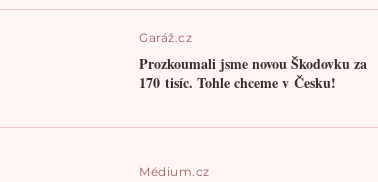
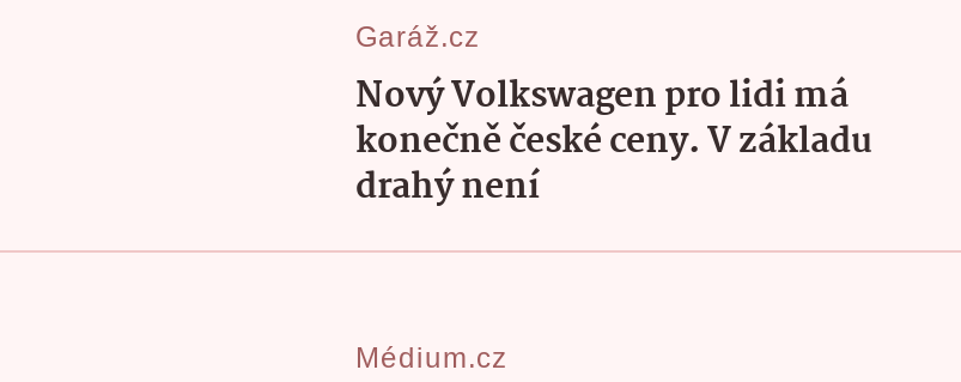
[139,53,367,93] Prozkoumali jsme novou Škodovku za | 170 tisíc. Tohle chceme v Česku! -> [355,68,872,216] Nový Volkswagen pro lidi má | konečně české ceny. V základu | drahý není

